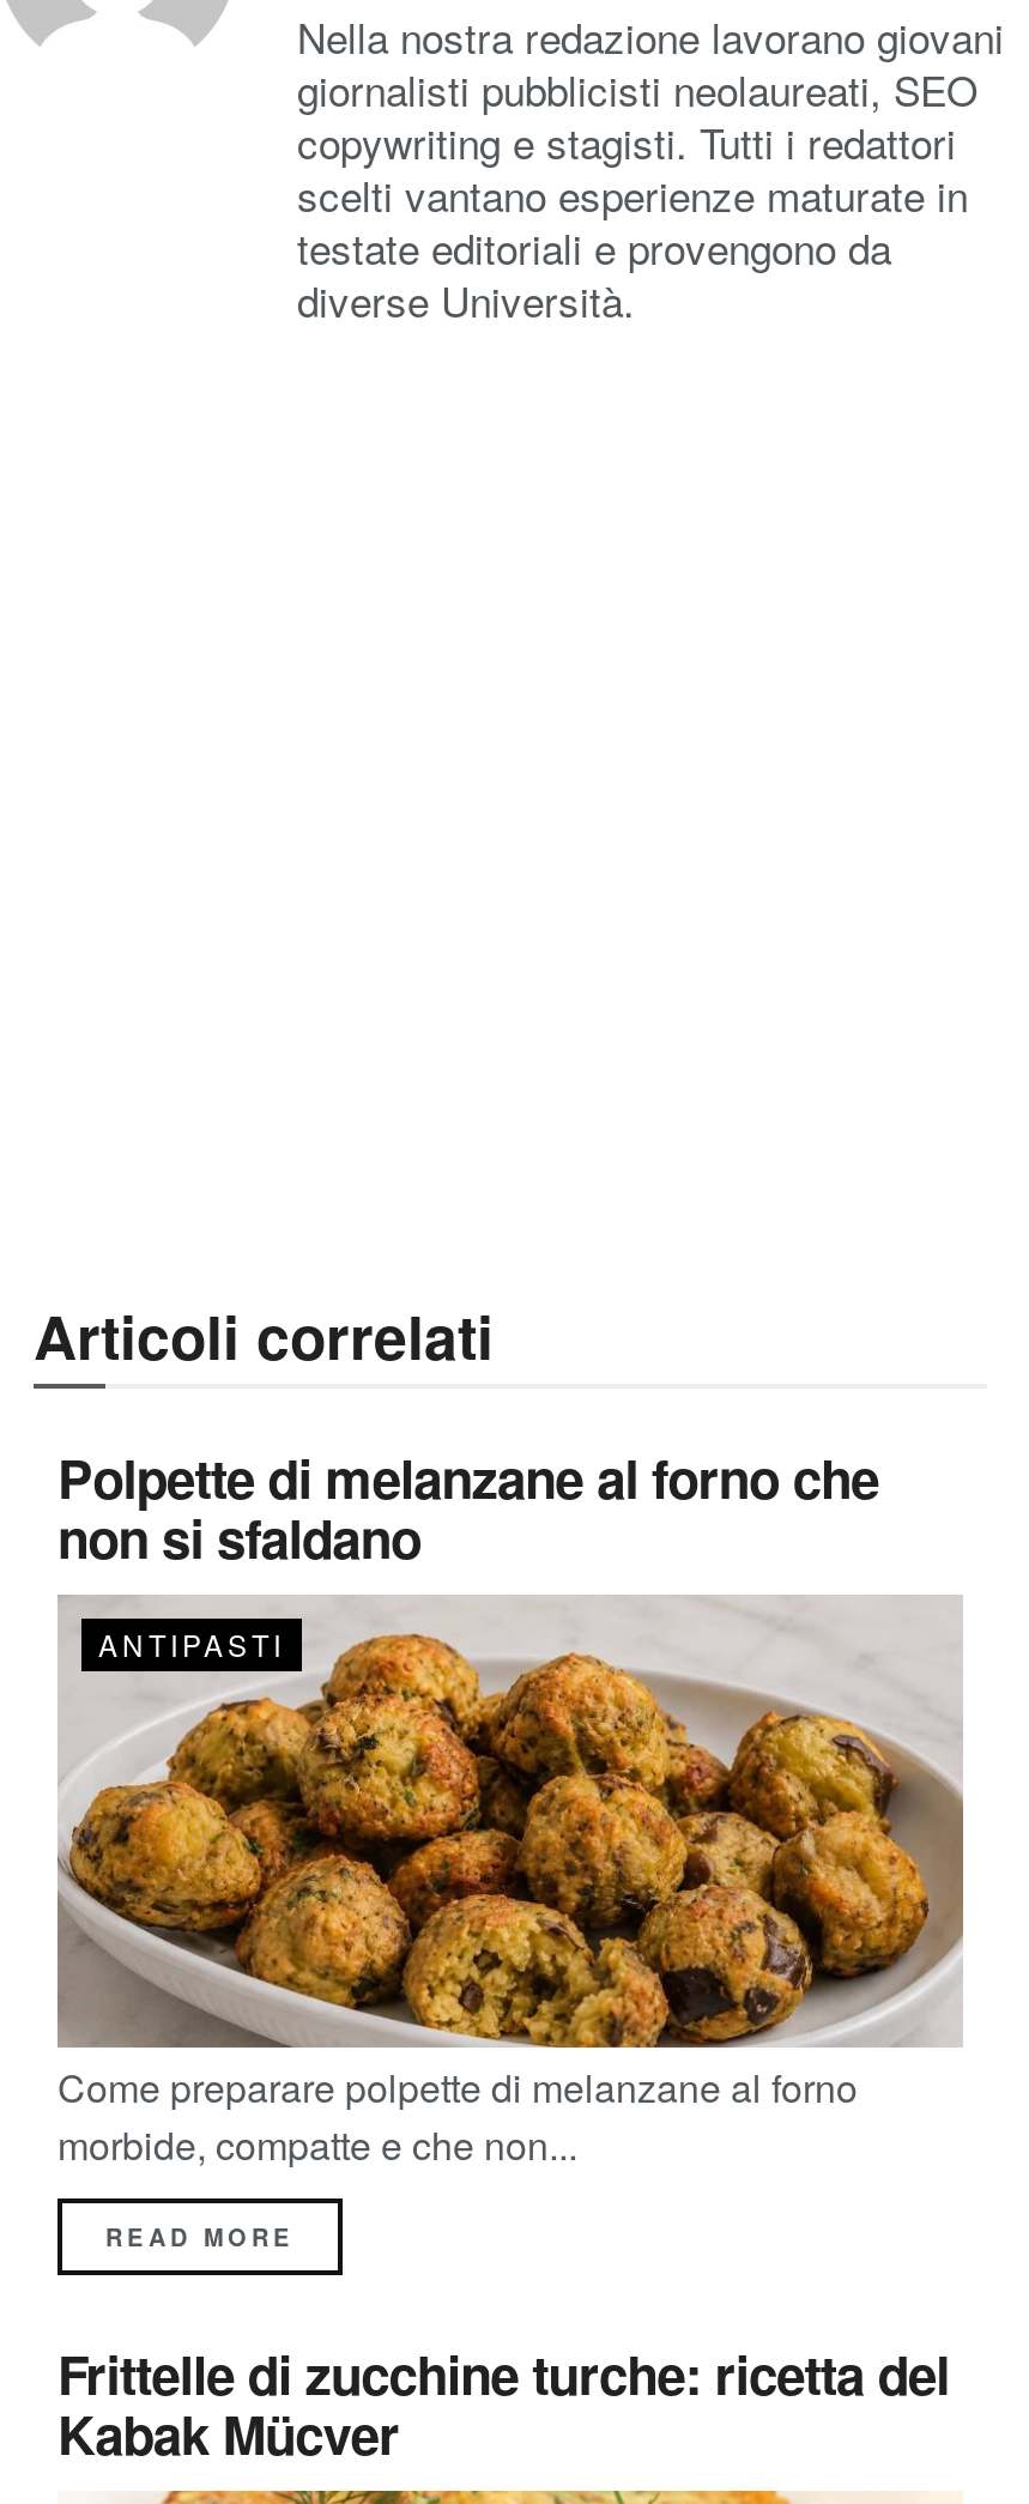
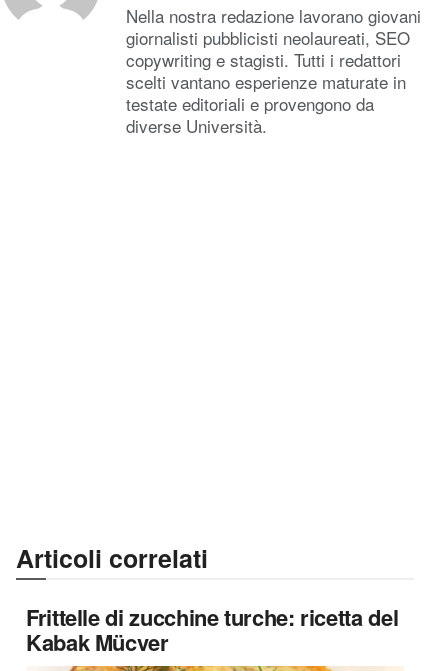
[55,1441,966,2049] [image] | Polpette di melanzane al forno che | non si sfaldano | ANTIPASTI -> none
[57,2061,858,2255] Come preparare polpette di melanzane al forno | morbide, compatte e che non... | READ MORE -> none

